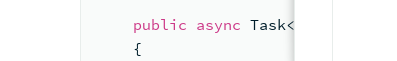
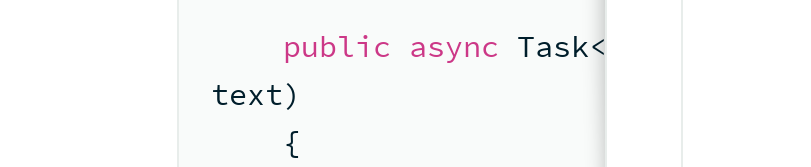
none -> [211,75,301,113] text)

